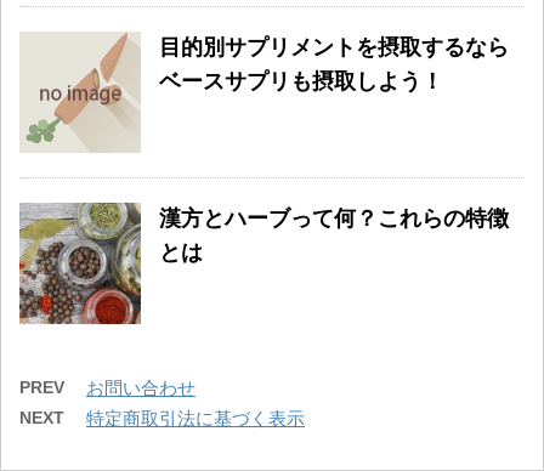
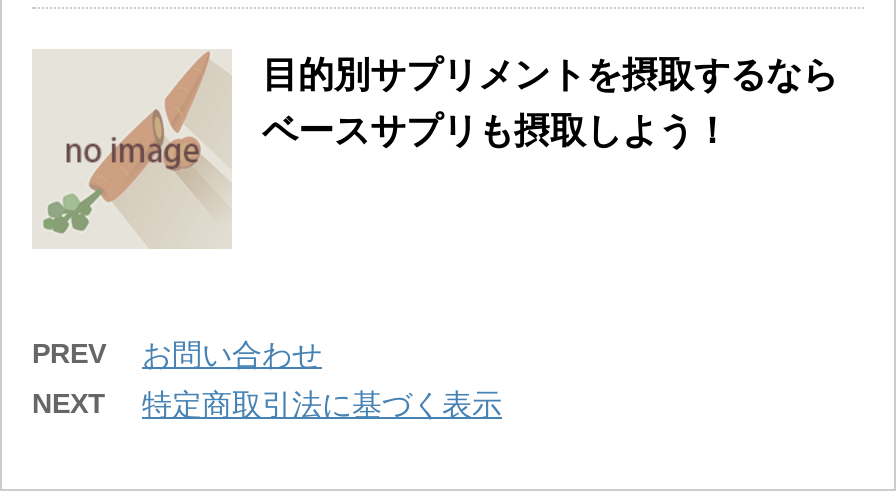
[18,202,509,325] [image] | 漢方とハーブって何？これらの特徴 | とは -> none

